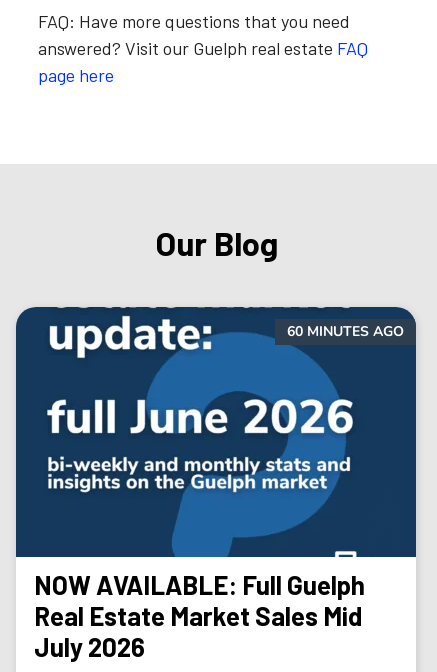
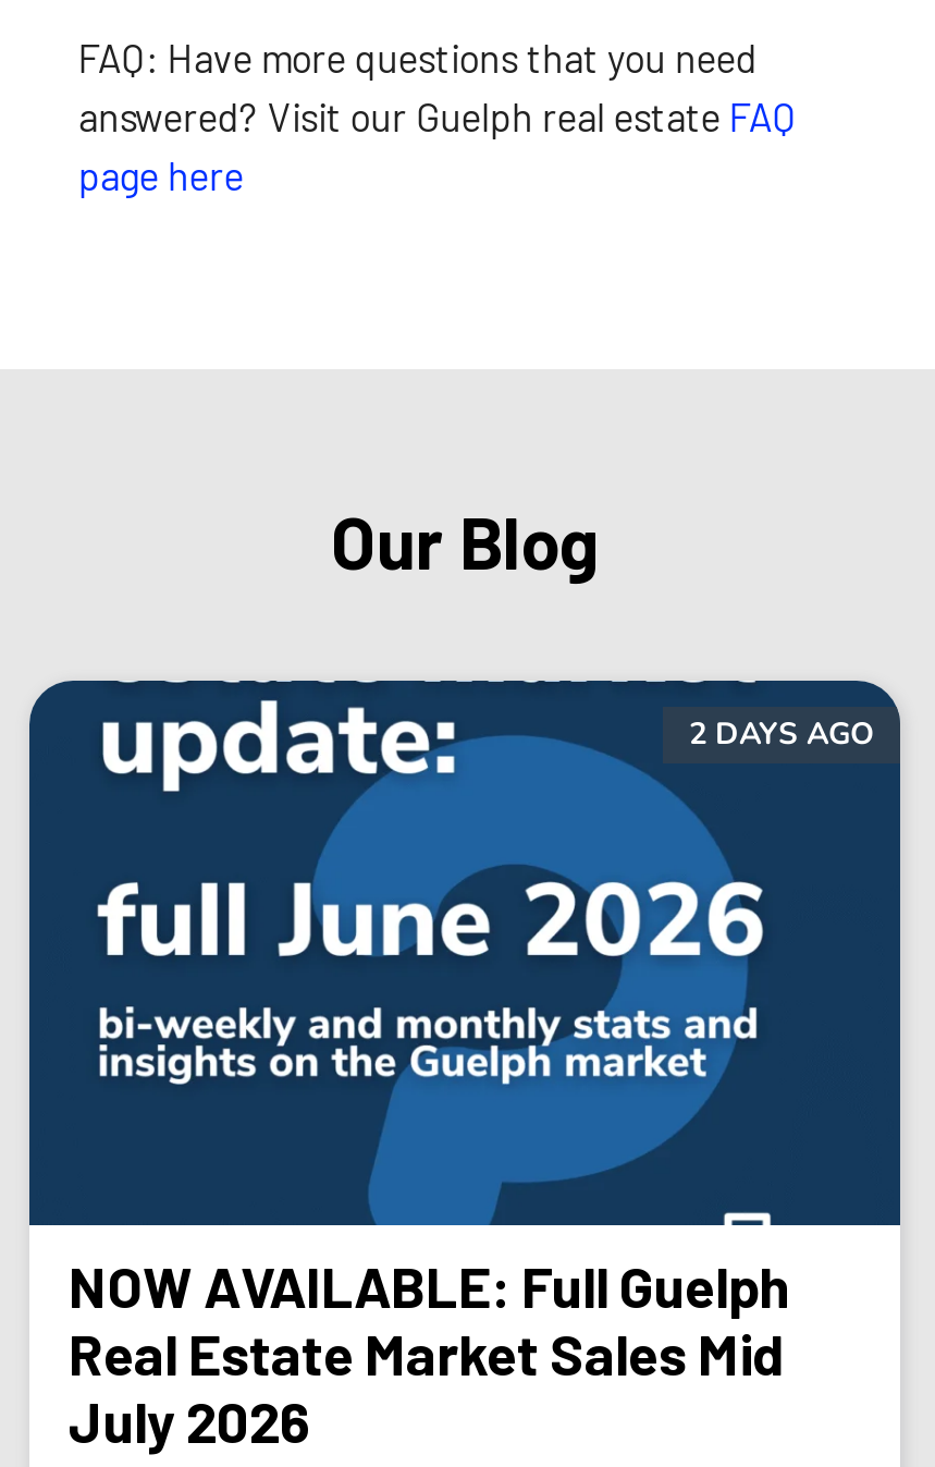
[287,322,404,341] 60 MINUTES AGO -> [689,713,874,754] 2 DAYS AGO

